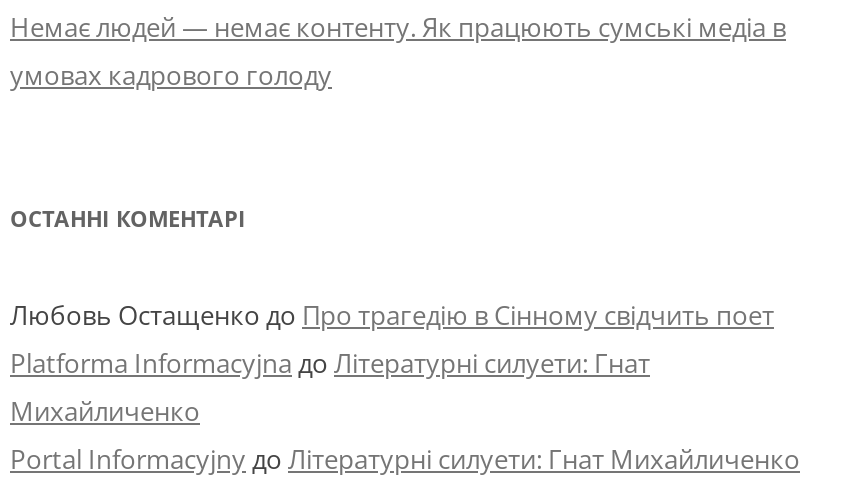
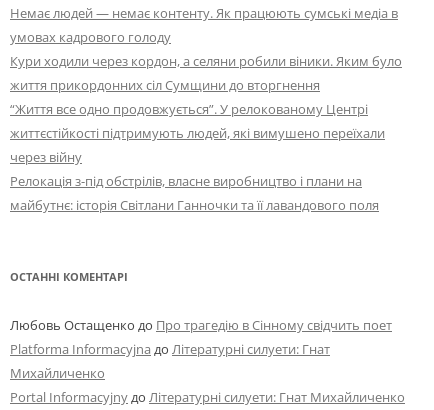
none -> [10,52,402,214] Кури ходили через кордон, а селяни робили віники. Яким було | життя прикордонних сіл Сумщини до вторгнення | “Життя все одно продовжується”. У релокованому Центрі | життєстійкості підтримують людей, які вимушено переїхали | через війну | Релокація з-під обстрілів, власне виробництво і плани на | майбутнє: історія Світлани Ганночки та її лавандового поля

